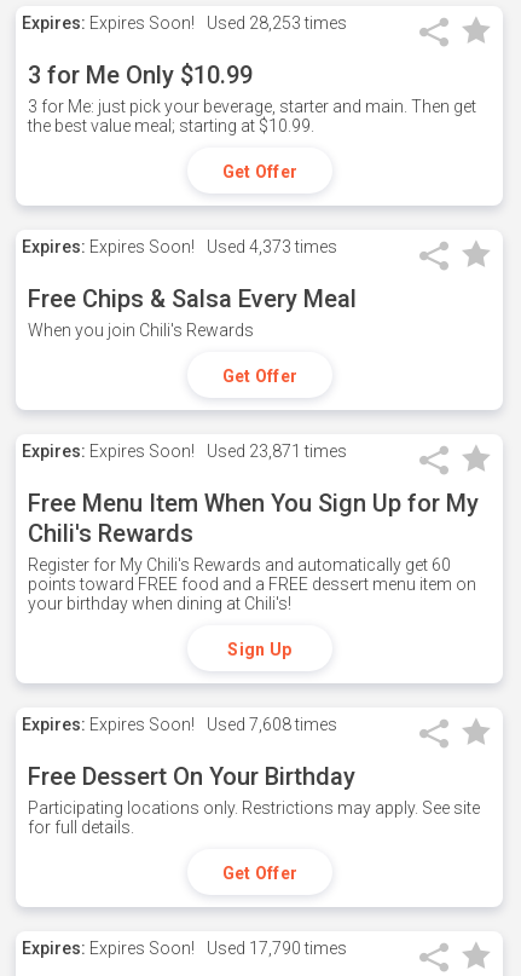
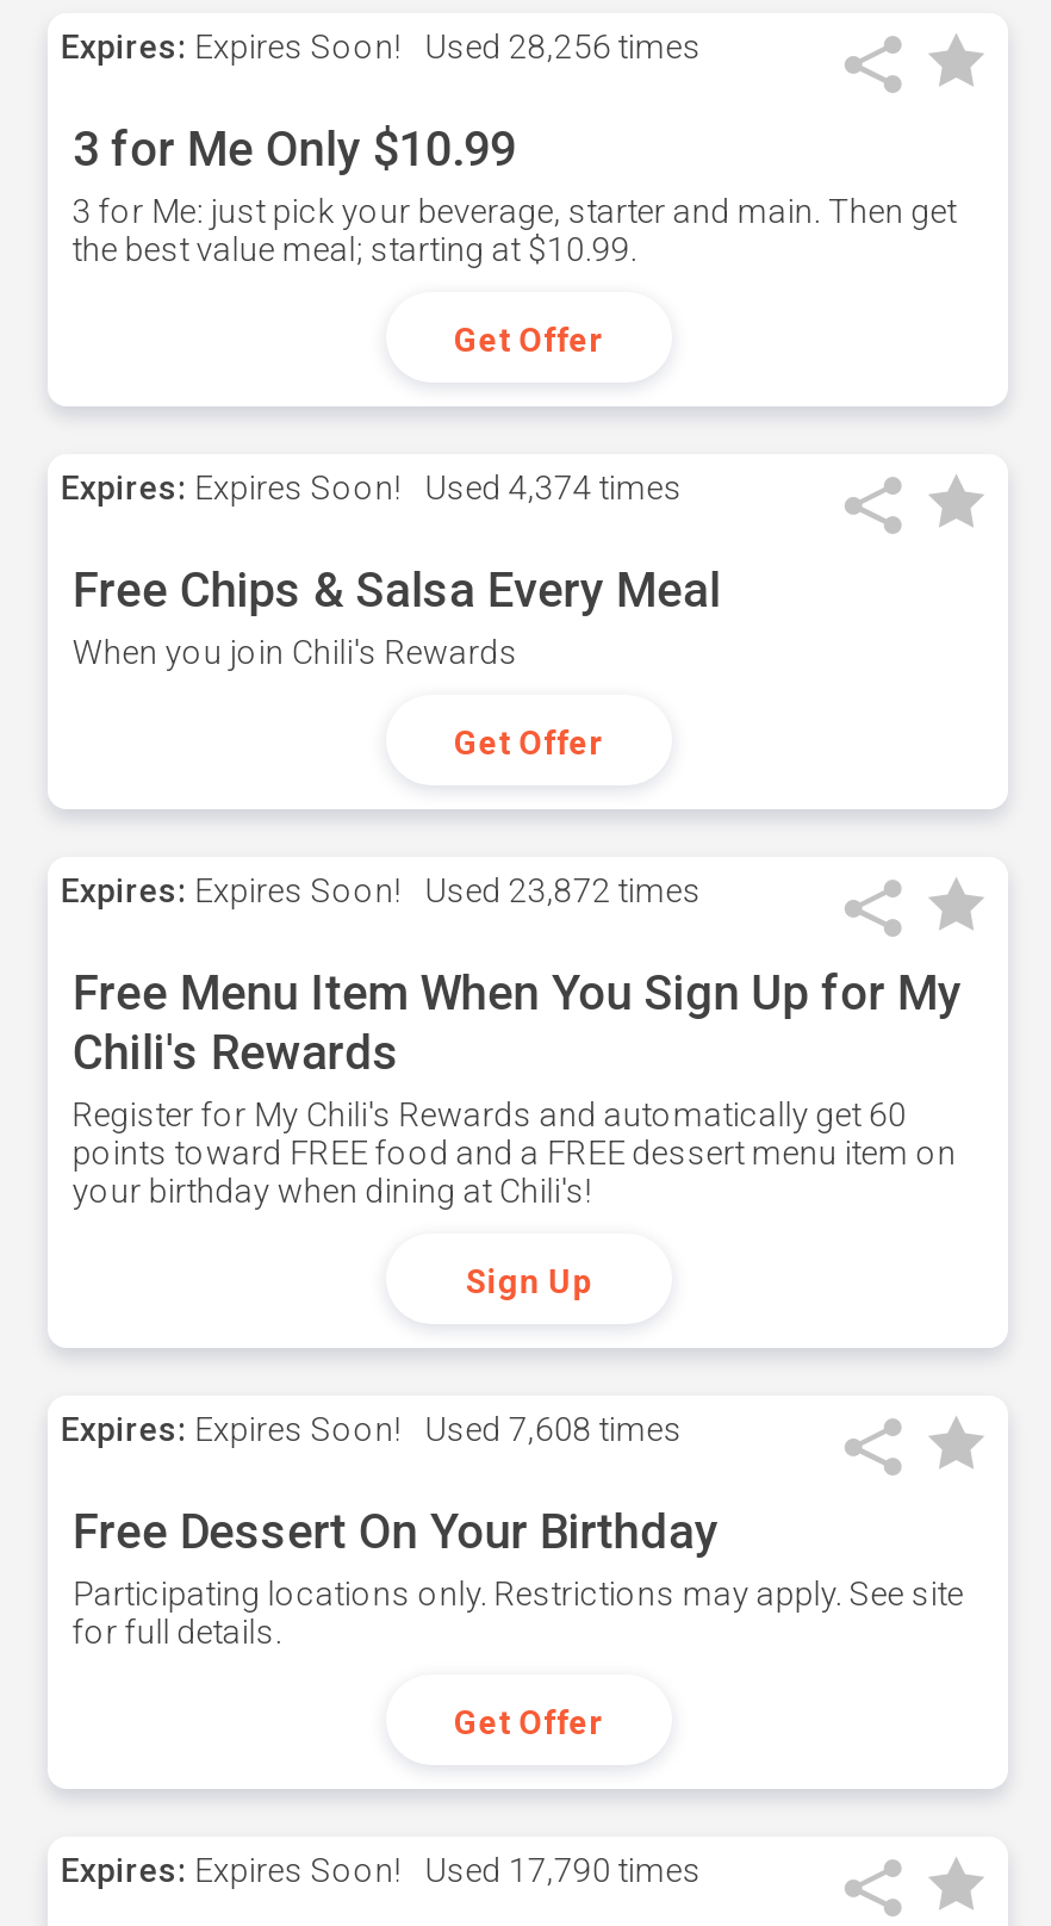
[22,13,347,33] Expires: Expires Soon! Used 28,253 times -> [61,27,702,66] Expires: Expires Soon! Used 28,256 times
[22,237,338,256] Expires: Expires Soon! Used 4,373 times -> [61,468,683,507] Expires: Expires Soon! Used 4,374 times
[22,441,347,461] Expires: Expires Soon! Used 23,871 times -> [61,871,702,909] Expires: Expires Soon! Used 23,872 times

